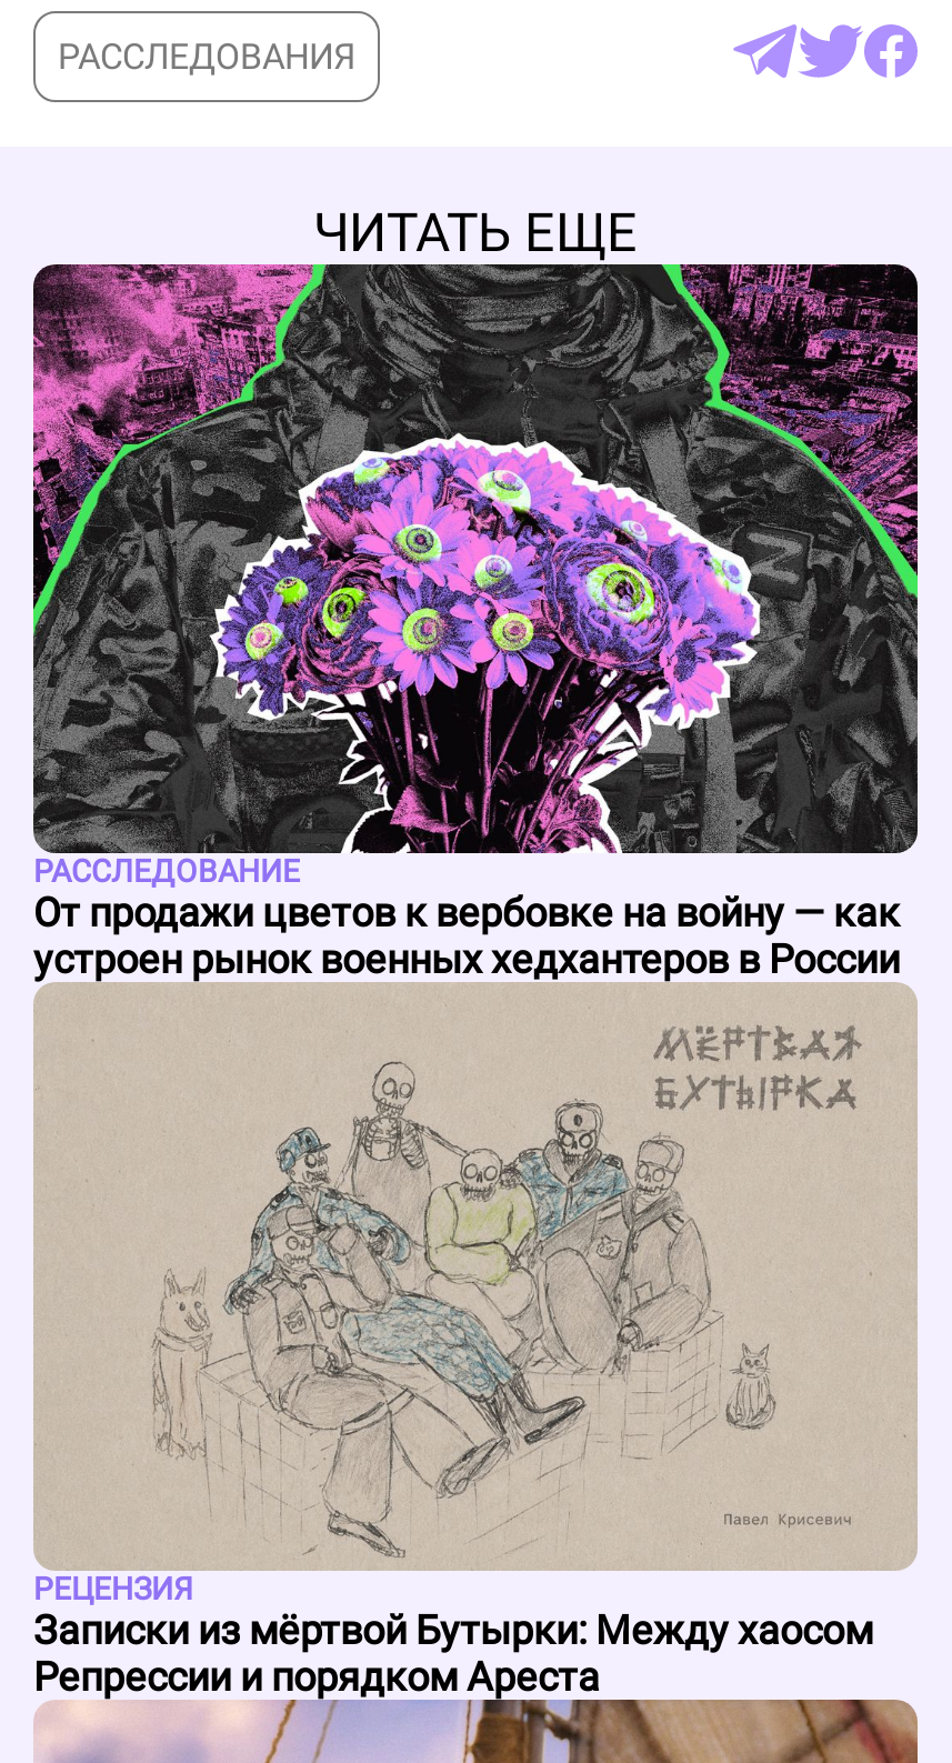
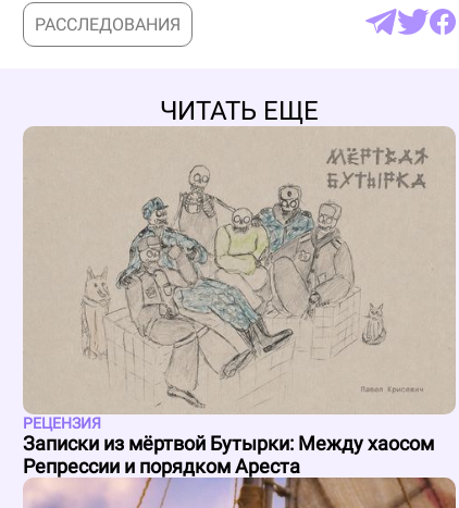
[31,262,920,982] [image] | РАССЛЕДОВАНИЕ | От продажи цветов к вербовке на войну — как | устроен рынок военных хедхантеров в России -> none

